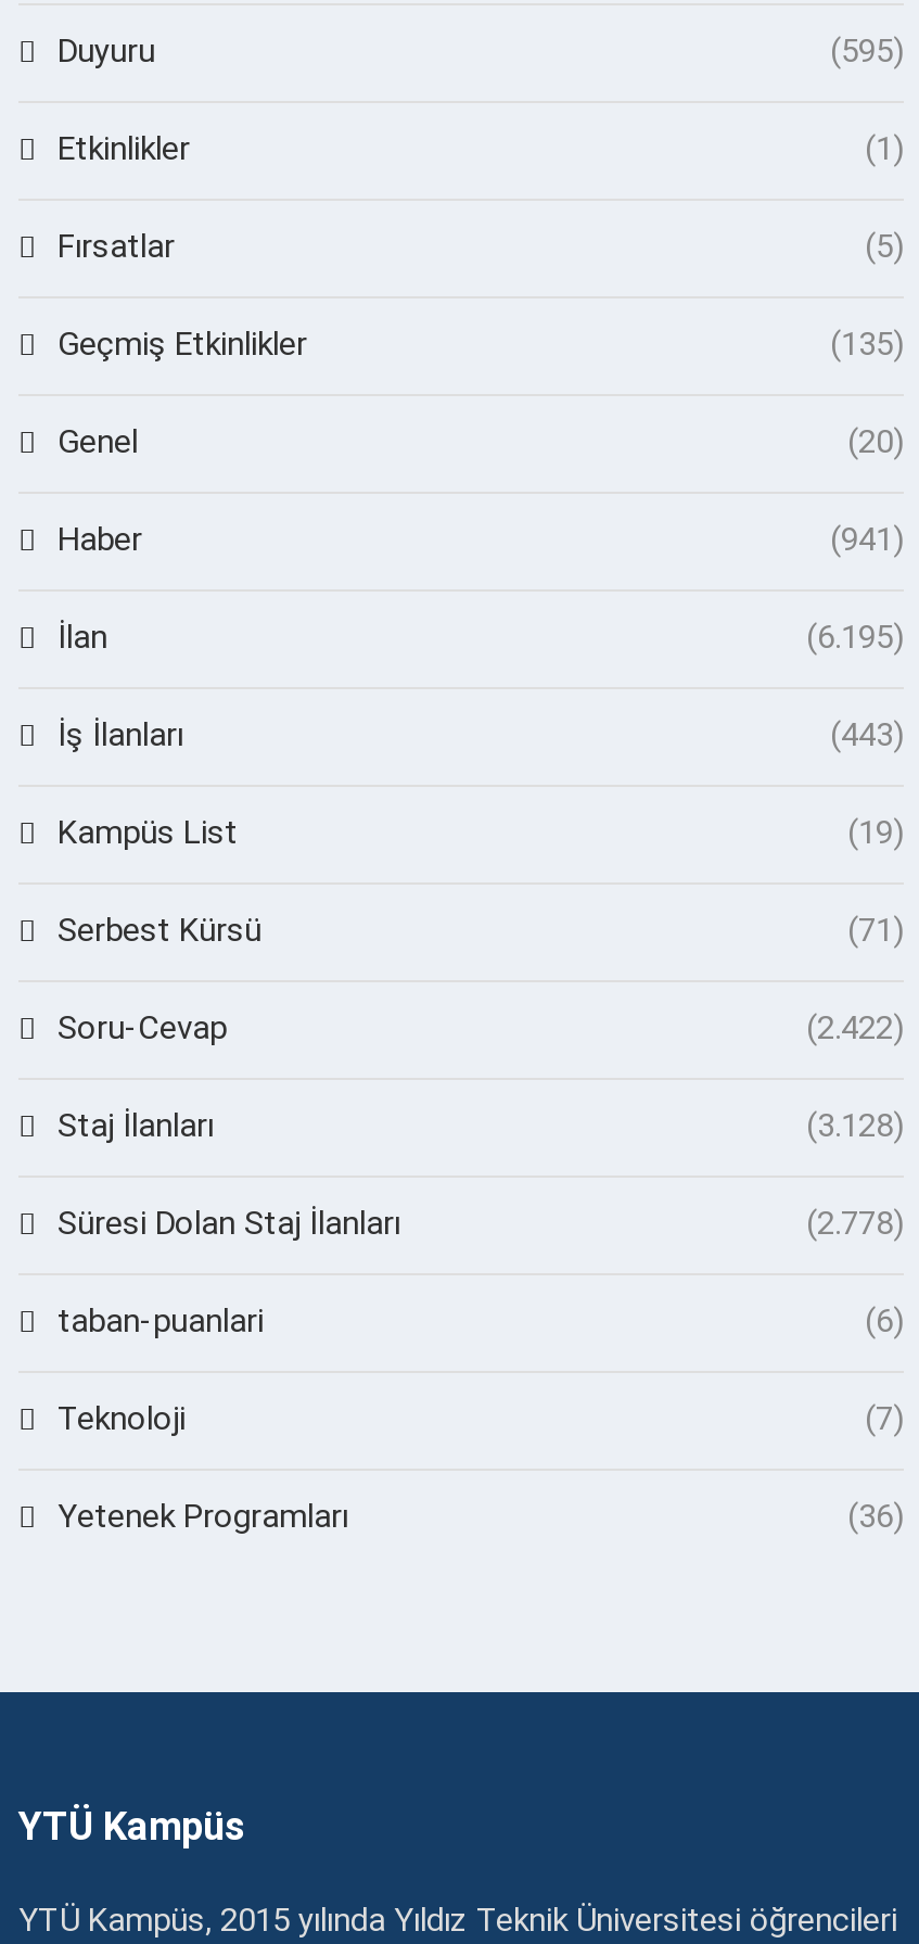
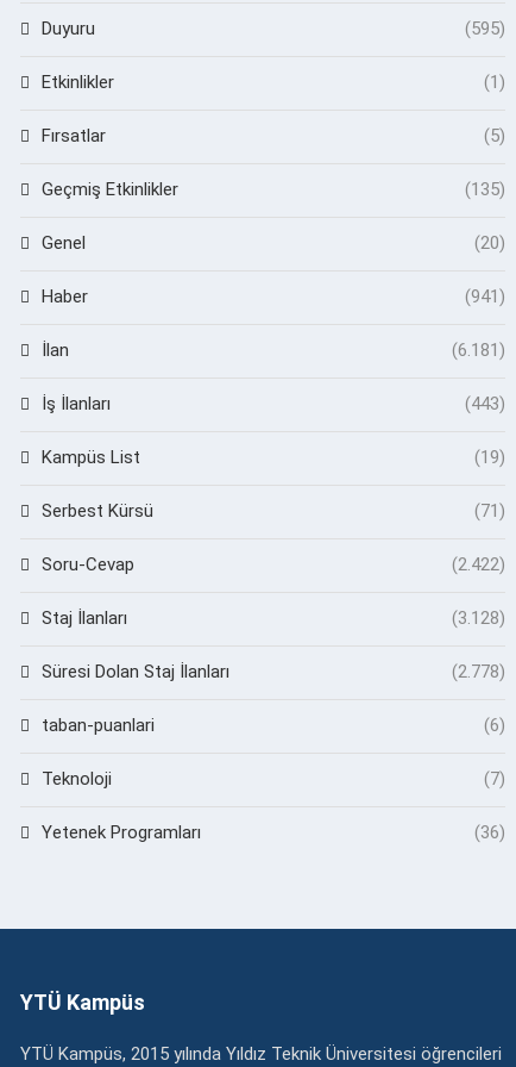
[806,617,904,656] (6.195) -> [452,339,505,360] (6.181)

